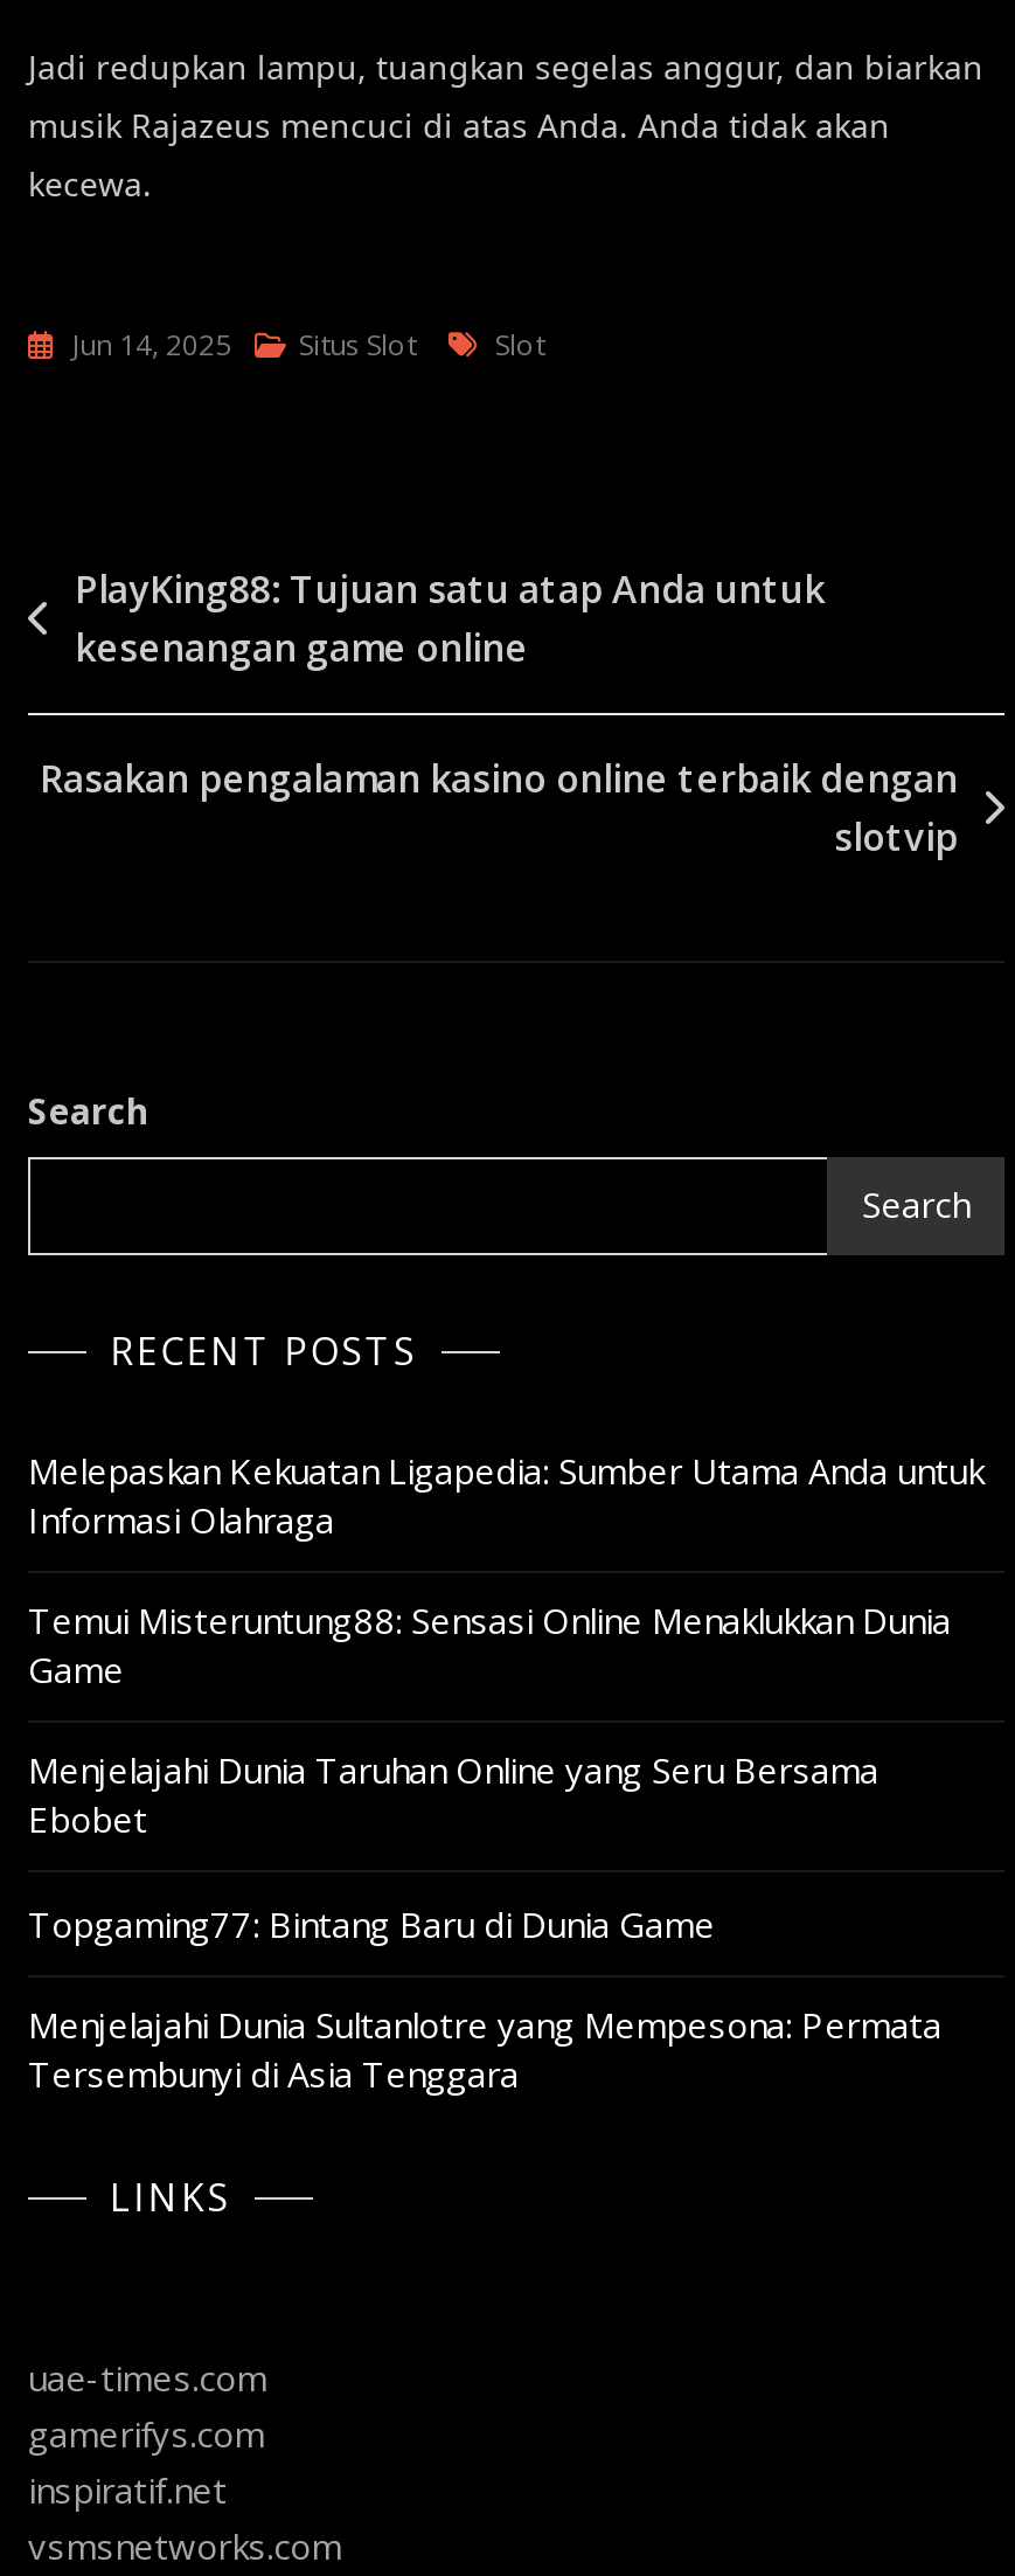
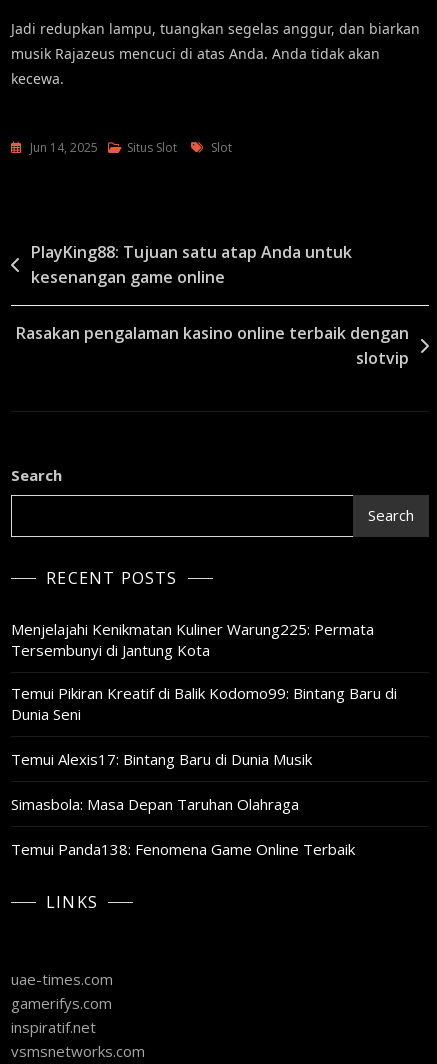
[28,1446,983,1542] Melepaskan Kekuatan Ligapedia: Sumber Utama Anda untuk | Informasi Olahraga -> [11,619,374,660] Menjelajahi Kenikmatan Kuliner Warung225: Permata | Tersembunyi di Jantung Kota
[28,1596,951,1692] Temui Misteruntung88: Sensasi Online Menaklukkan Dunia | Game -> [11,683,397,724] Temui Pikiran Kreatif di Balik Kodomo99: Bintang Baru di | Dunia Seni
[28,1745,878,1841] Menjelajahi Dunia Taruhan Online yang Seru Bersama | Ebobet -> [11,749,312,769] Temui Alexis17: Bintang Baru di Dunia Musik
[28,1900,715,1946] Topgaming77: Bintang Baru di Dunia Game -> [11,794,299,814] Simasbola: Masa Depan Taruhan Olahraga
[28,2000,941,2096] Menjelajahi Dunia Sultanlotre yang Mempesona: Permata | Tersembunyi di Asia Tenggara -> [11,839,355,859] Temui Panda138: Fenomena Game Online Terbaik

